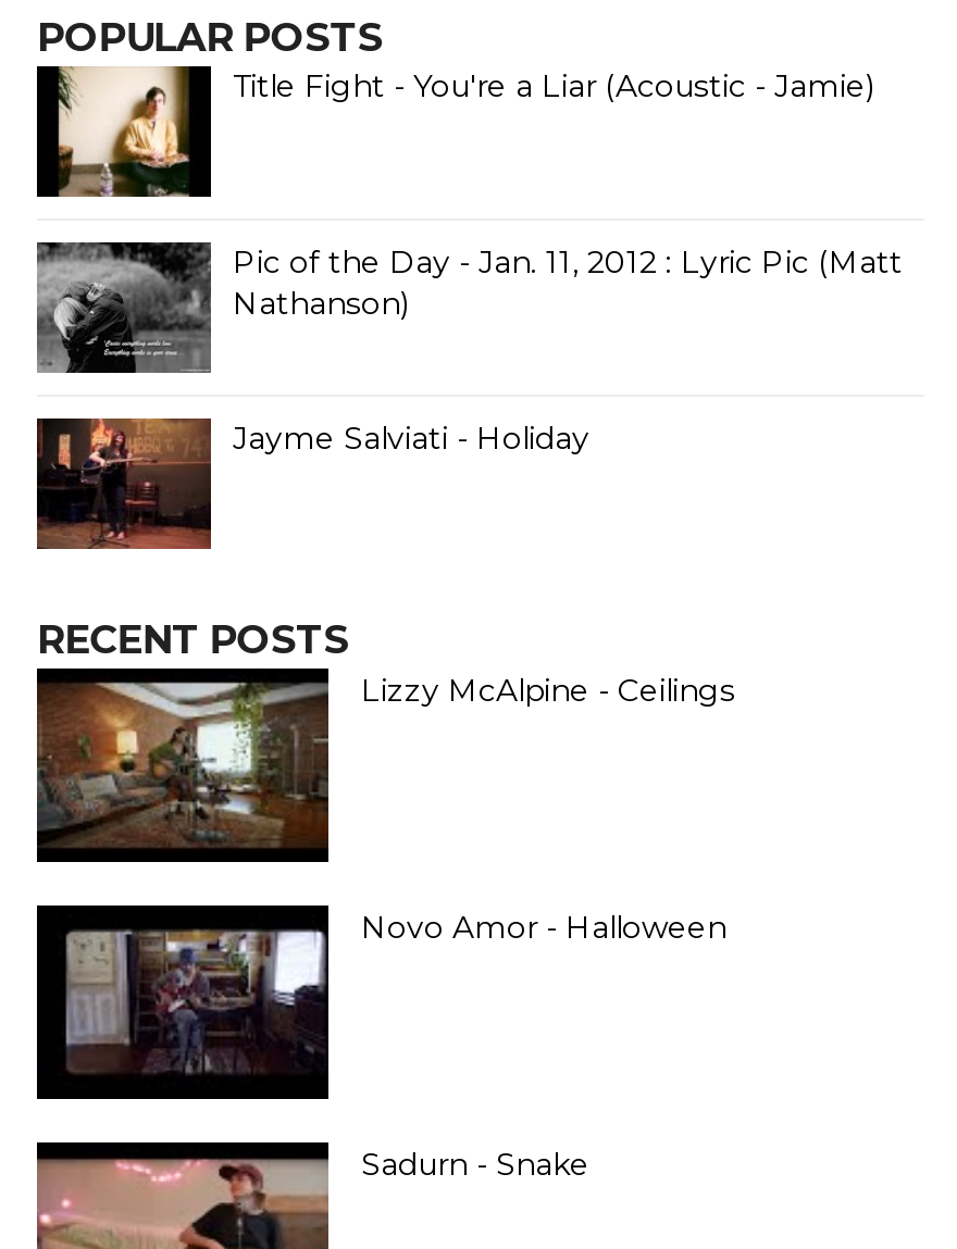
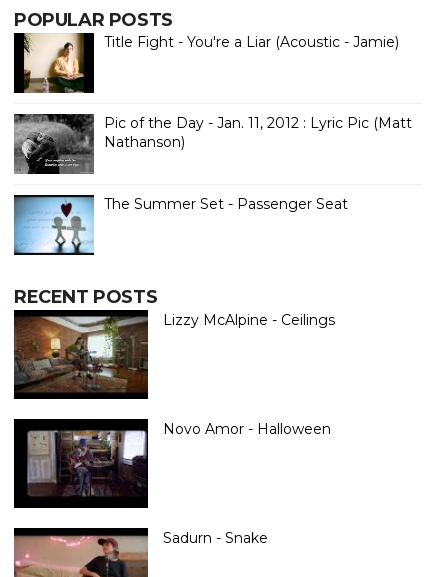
[35,416,589,551] [image] | Jayme Salviati - Holiday -> [13,194,348,256] [image] | The Summer Set - Passenger Seat

